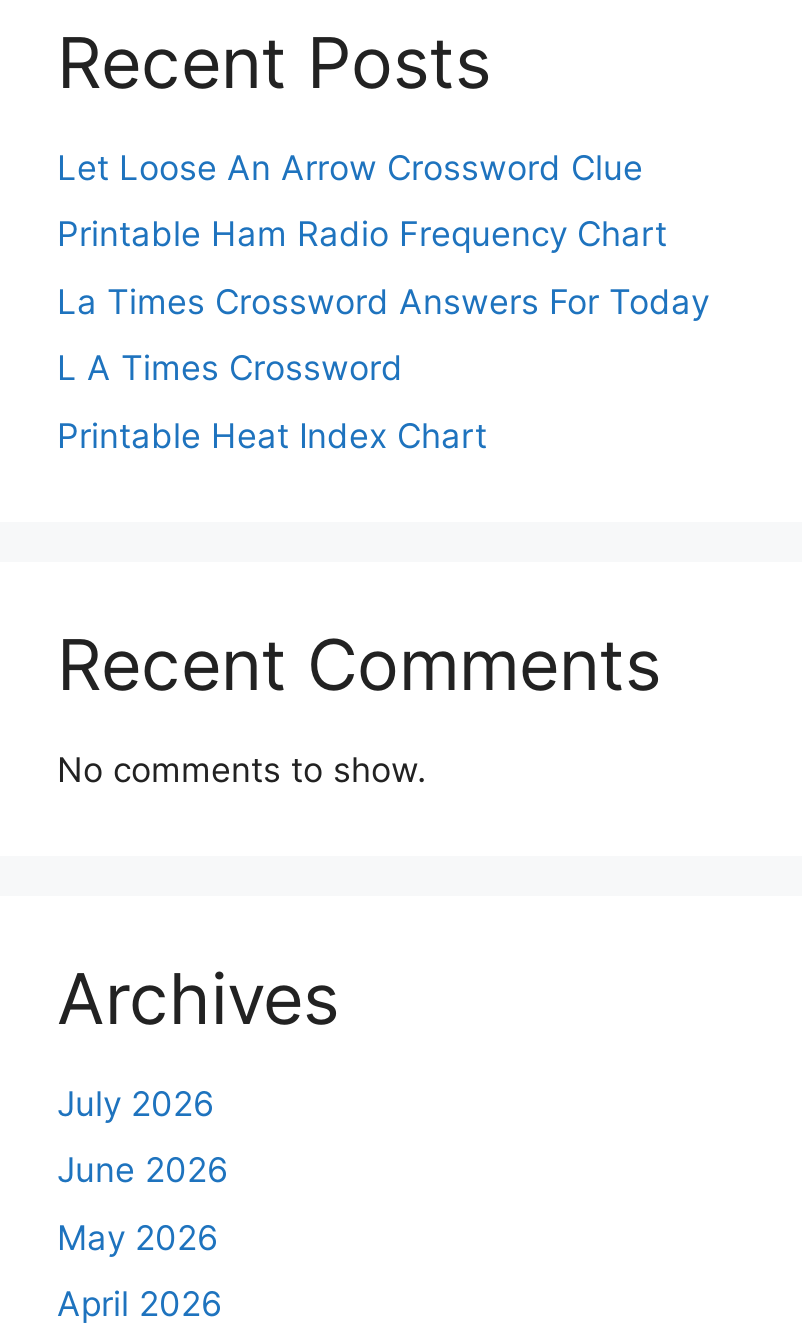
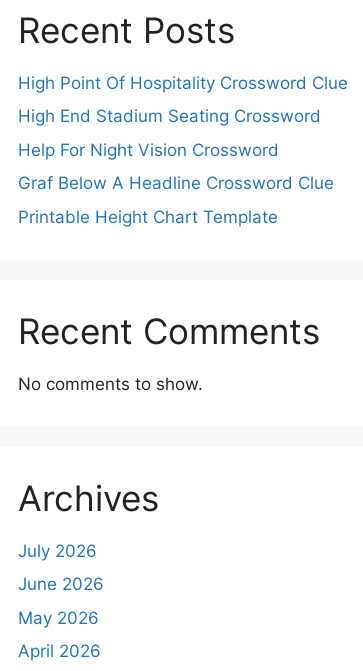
[57,148,643,188] Let Loose An Arrow Crossword Clue -> [18,73,348,93] High Point Of Hospitality Crossword Clue
[57,215,667,255] Printable Ham Radio Frequency Chart -> [18,106,321,126] High End Stadium Seating Crossword
[57,282,709,322] La Times Crossword Answers For Today -> [18,140,279,160] Help For Night Vision Crossword
[57,349,403,389] L A Times Crossword -> [18,173,334,193] Graf Below A Headline Crossword Clue
[57,416,487,456] Printable Heat Index Chart -> [18,207,278,227] Printable Height Chart Template

